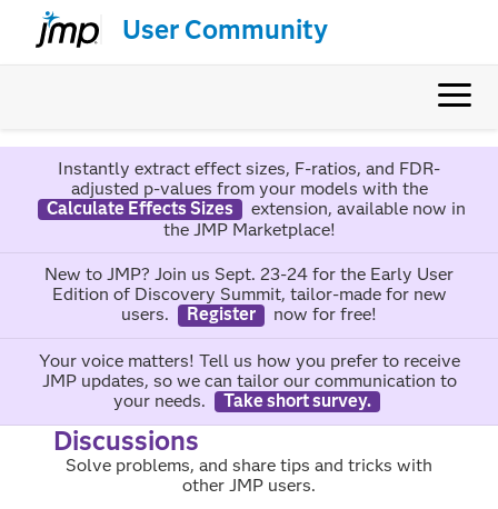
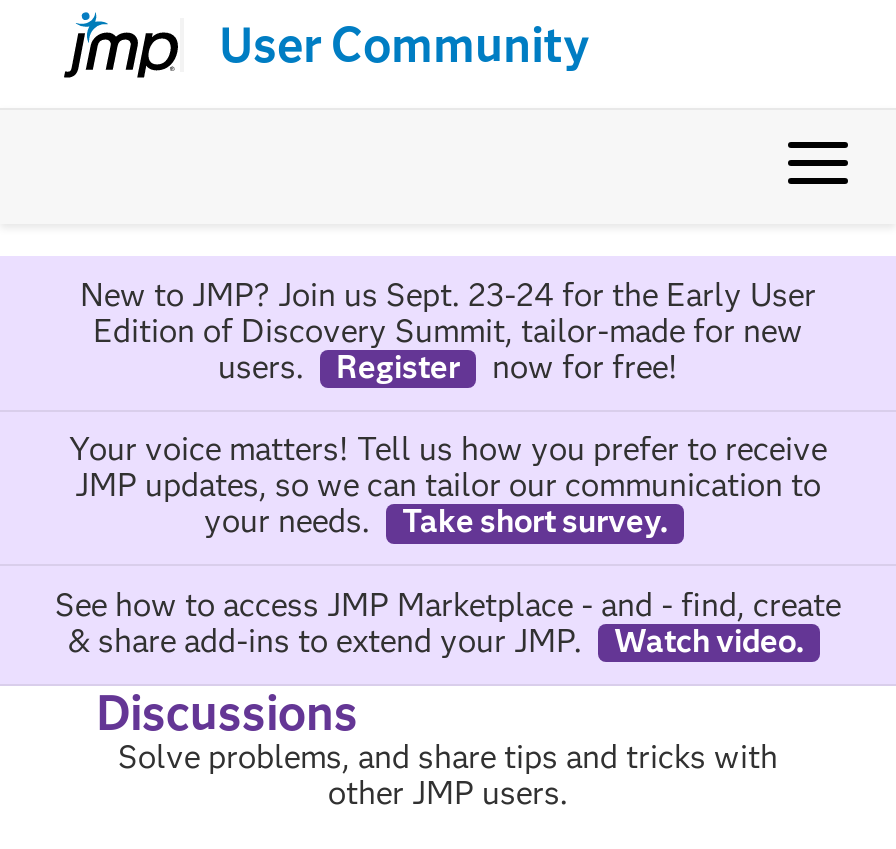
[46,158,465,240] Instantly extract effect sizes, F-ratios, and FDR- | adjusted p-values from your models with the | Calculate Effects Sizes | extension, available now in | the JMP Marketplace! -> none
moved [38,264,460,411] -> [69,276,827,540]: New to JMP? Join us Sept. 23-24 for the Early User | Edition of Discovery Summit, tailor-made for new | users. | ... | your needs. | Take short survey.
none -> [55,585,841,659] See how to access JMP Marketplace - and - find, create | & share add-ins to extend your JMP. | Watch video.

